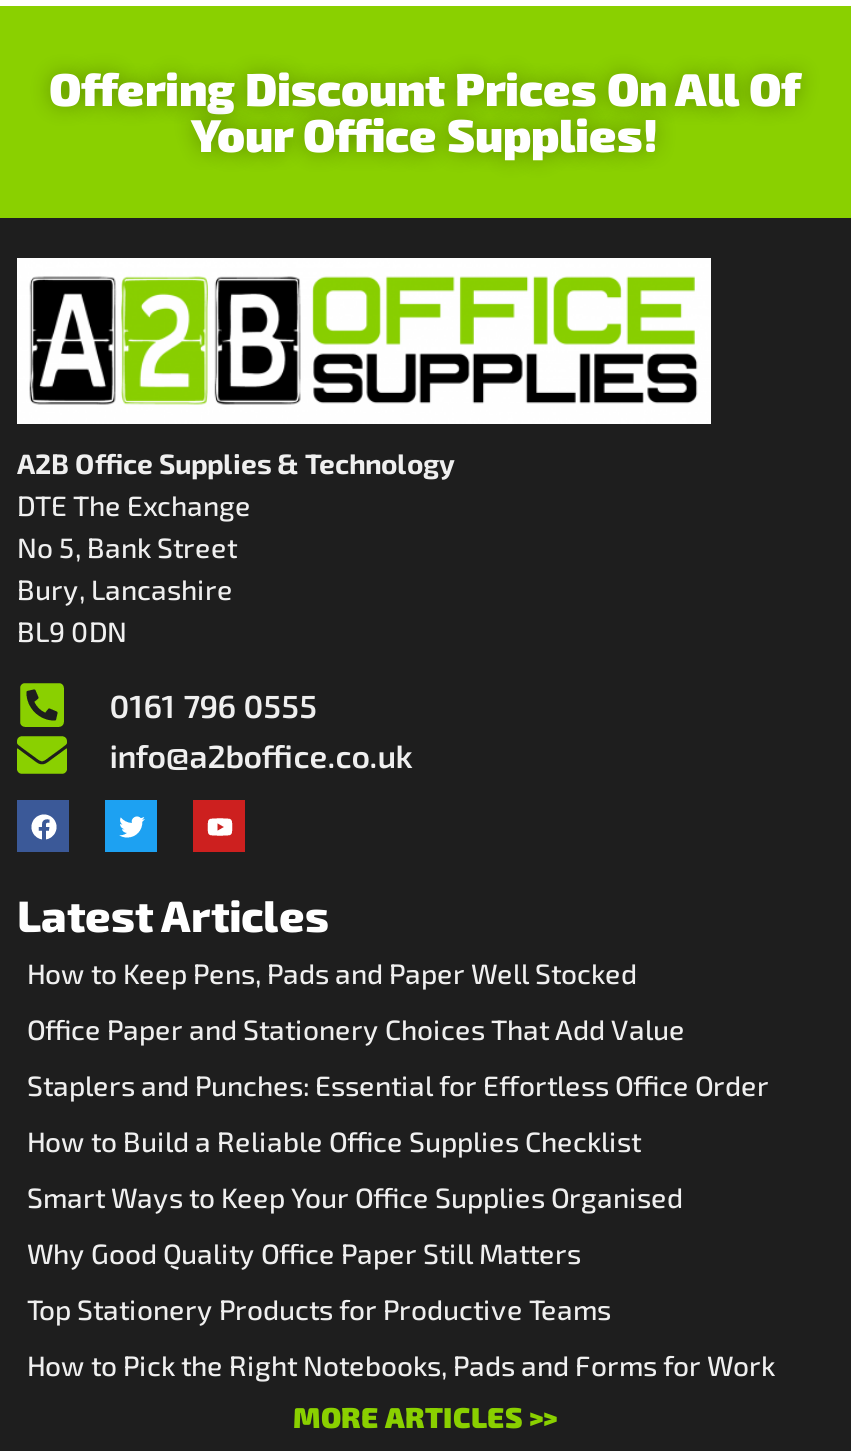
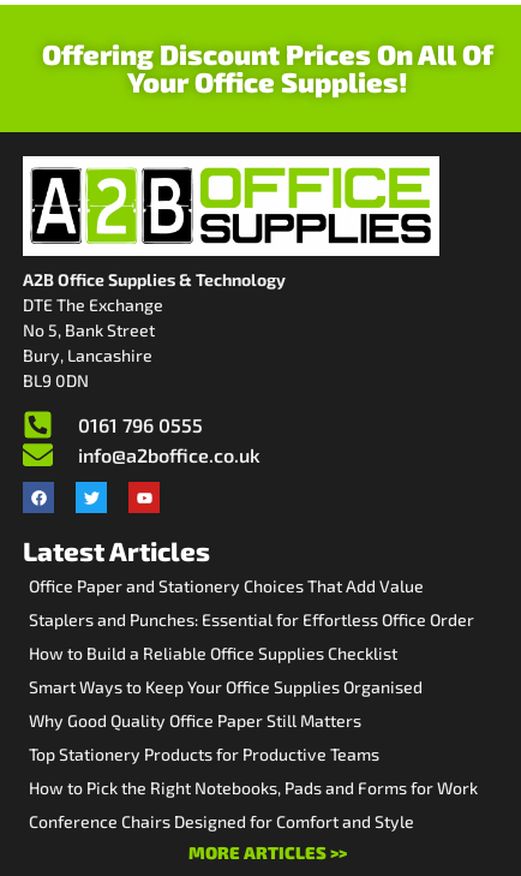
[27,957,637,991] How to Keep Pens, Pads and Paper Well Stocked -> none
moved [27,1013,775,1383] -> [29,576,478,798]: Office Paper and Stationery Choices That Add Value | Staplers and Punches: Essential for Effortless Office Order | How to Build a Reliable Office Supplies Checklist | Smart Ways to Keep Your Office Supplies Organised | Why Good Quality Office Paper Still Matters | Top Stationery Products for Productive Teams | How to Pick the Right Notebooks, Pads and Forms for Work
none -> [29,811,414,832] Conference Chairs Designed for Comfort and Style

